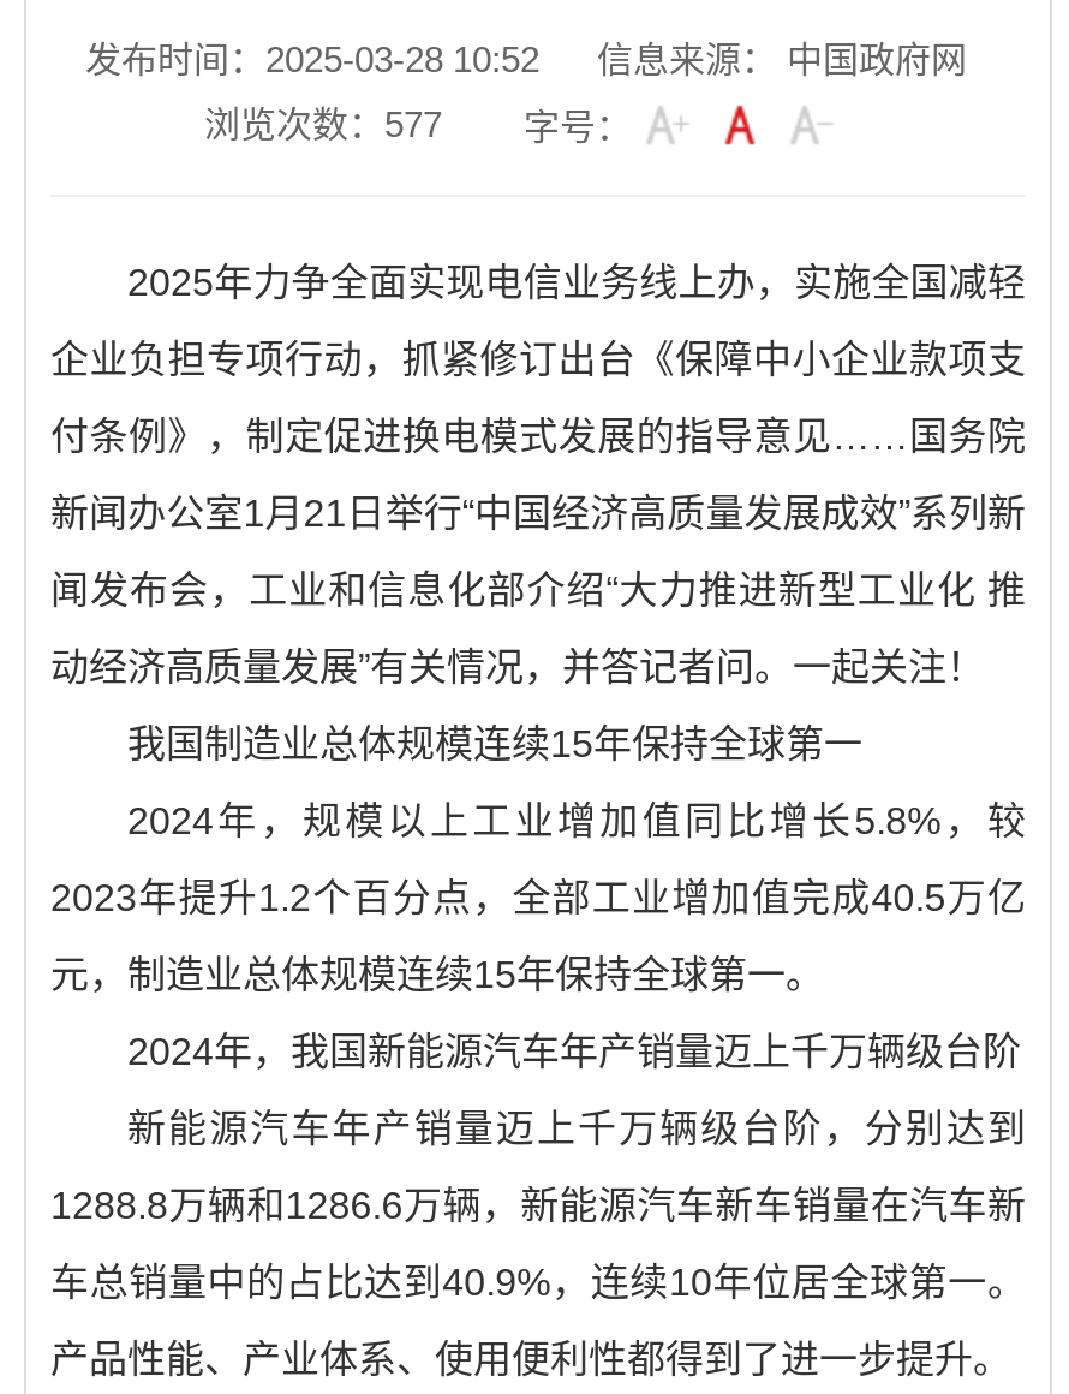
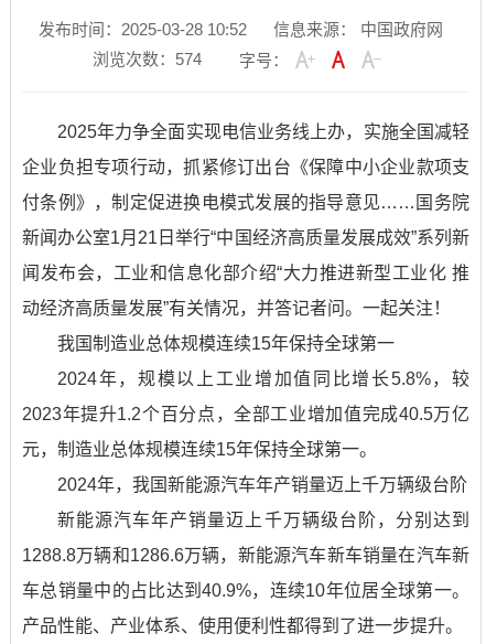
[204,103,632,145] 浏览次数：577 字号： -> [93,50,289,69] 浏览次数：574 字号：

